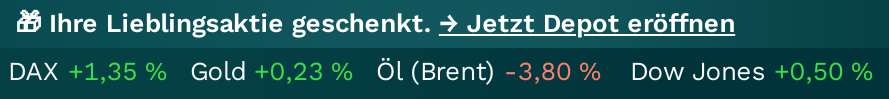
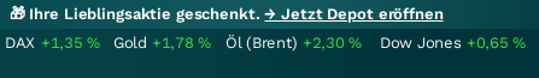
[190,56,352,86] Gold +0,23% -> [113,34,211,52] Gold +1,78%
[376,56,600,86] Öl (Brent) -3,80% -> [225,34,362,52] Öl (Brent) +2,30%
[630,56,872,86] Dow Jones +0,50% -> [380,34,526,52] Dow Jones +0,65%

